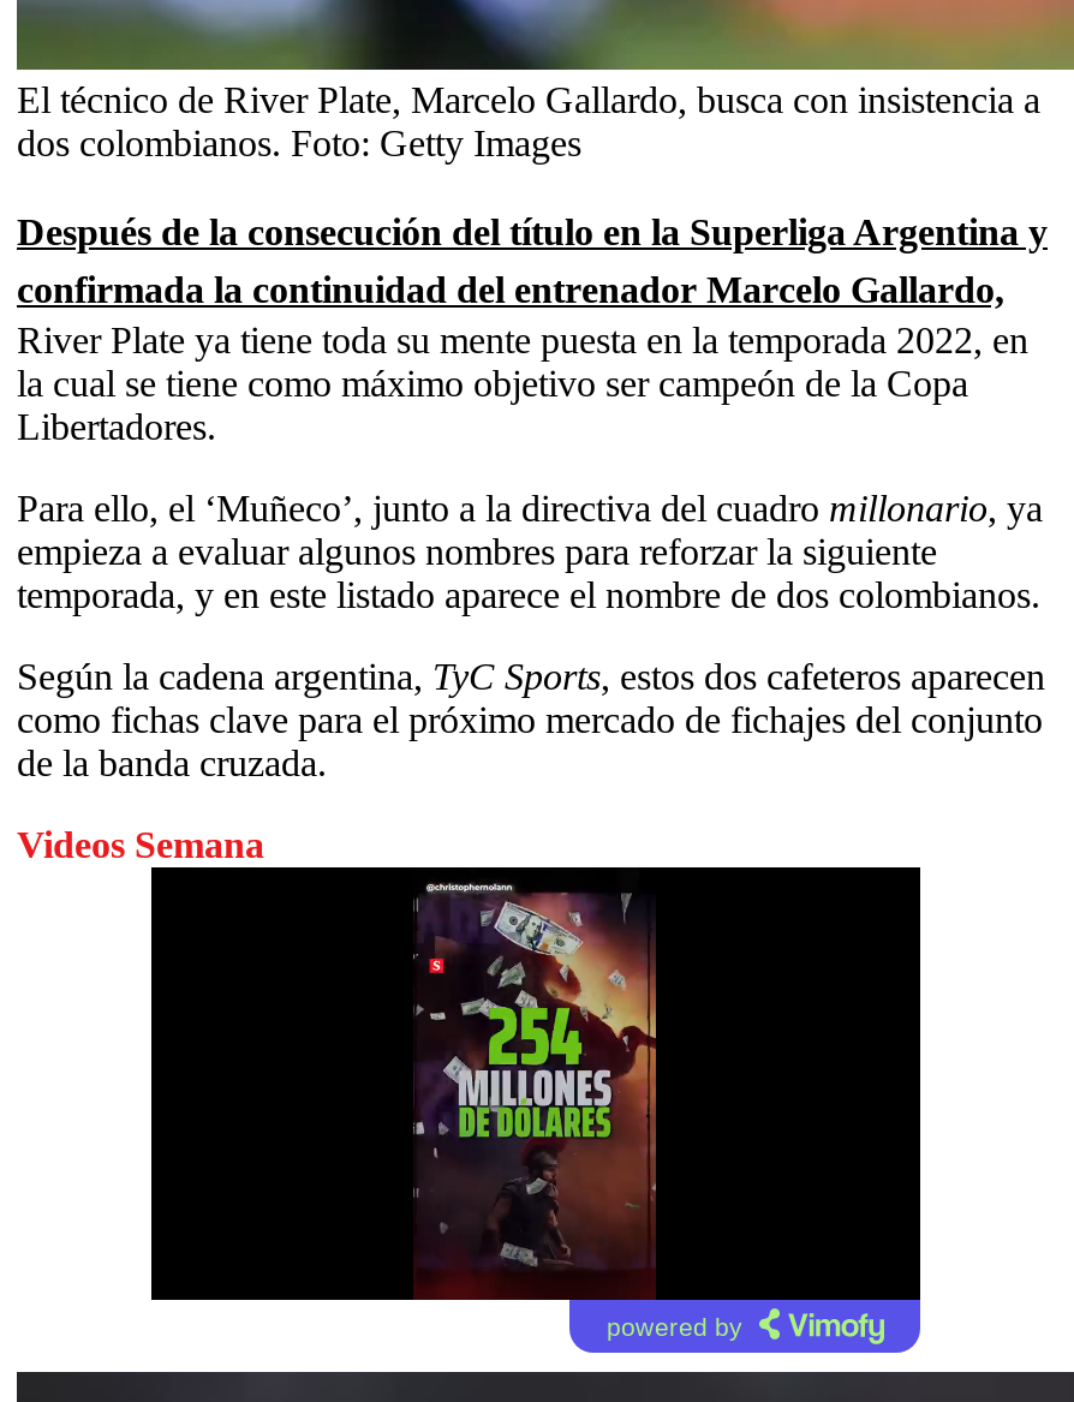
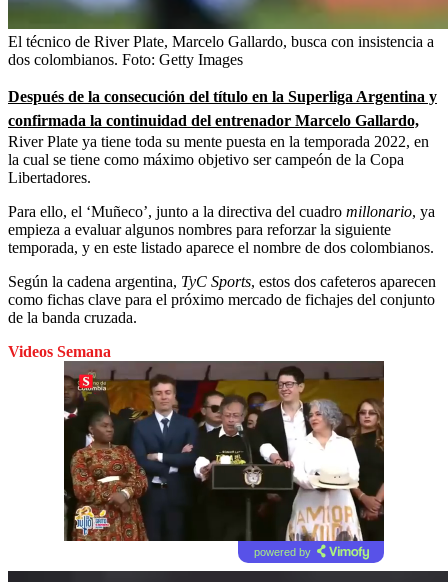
[149,865,923,1302] [image] -> [63,360,385,542] [image]

